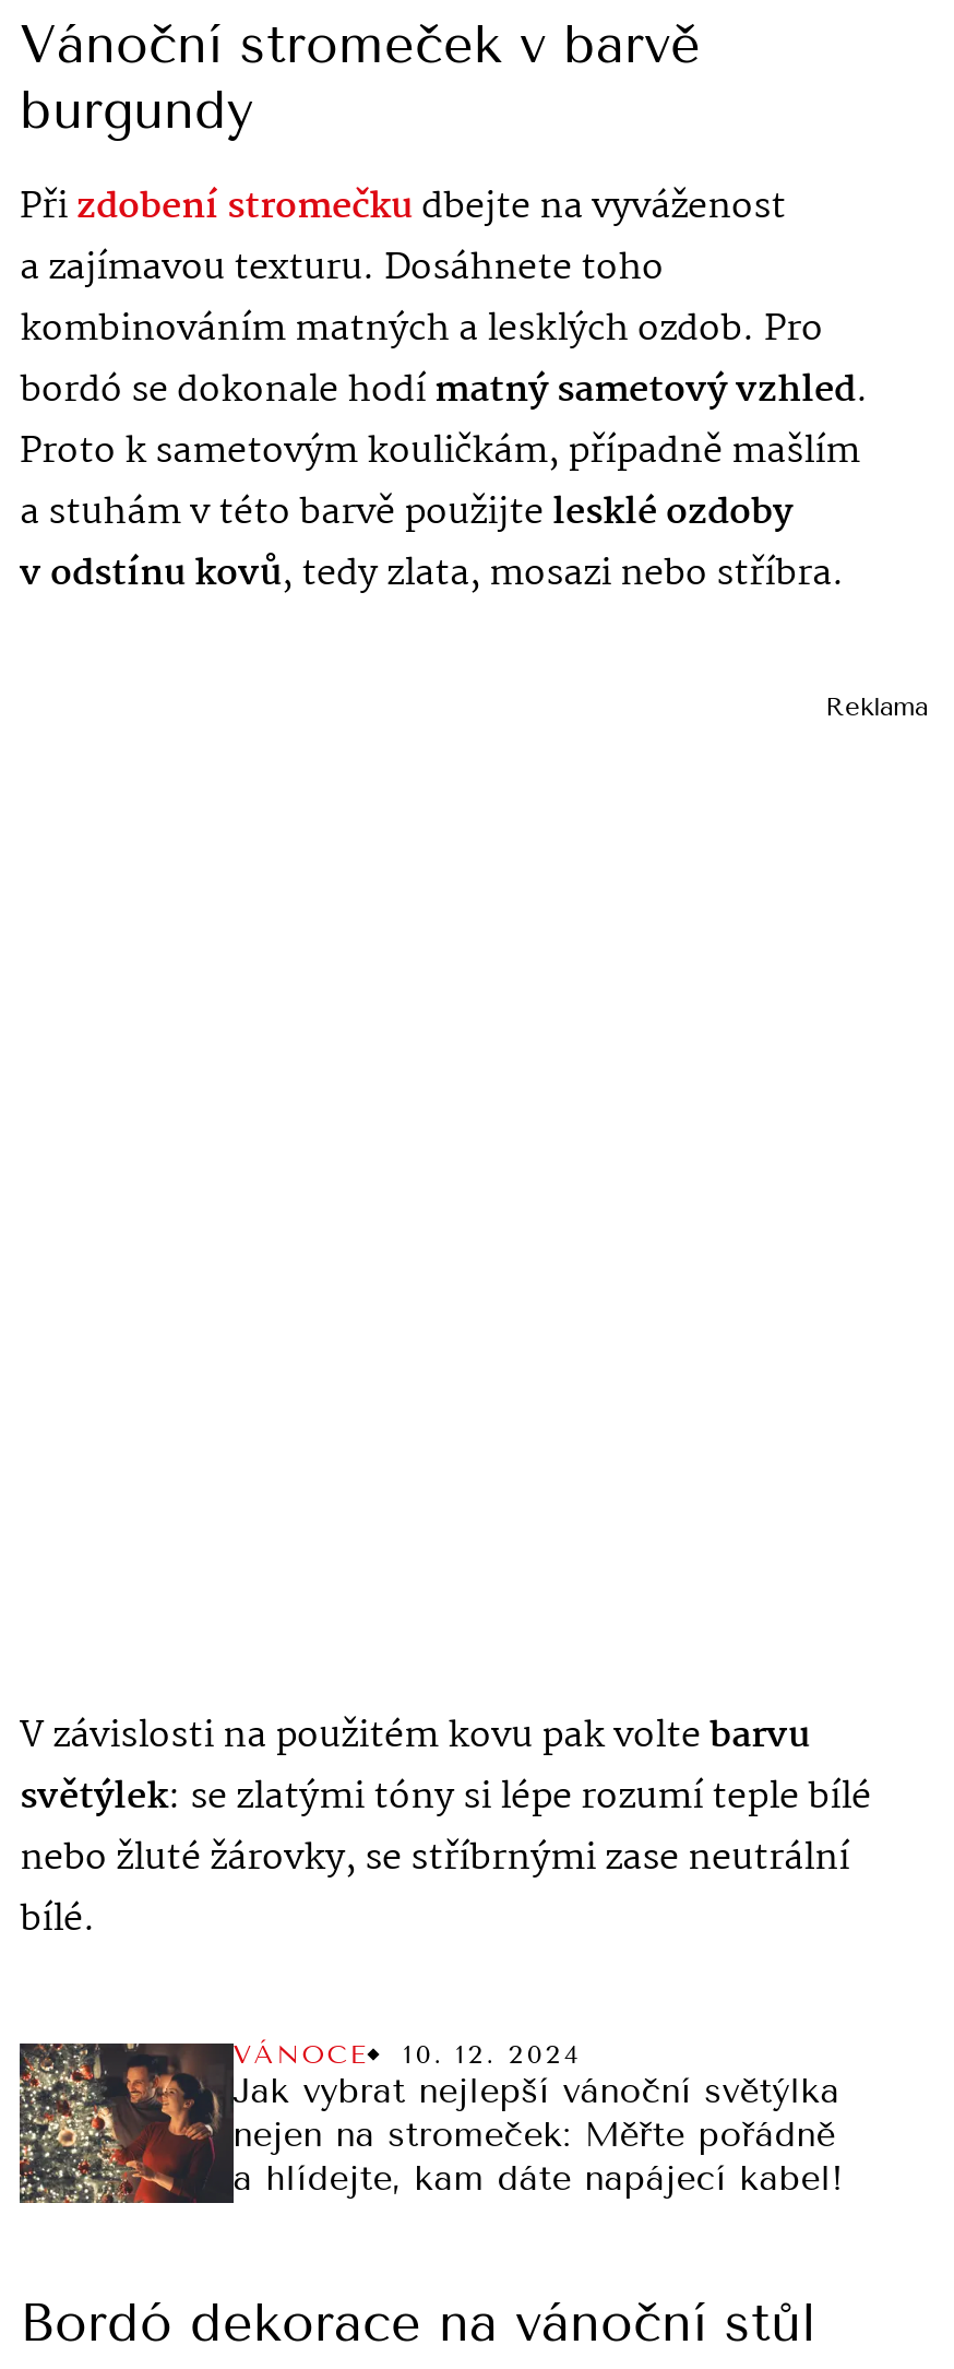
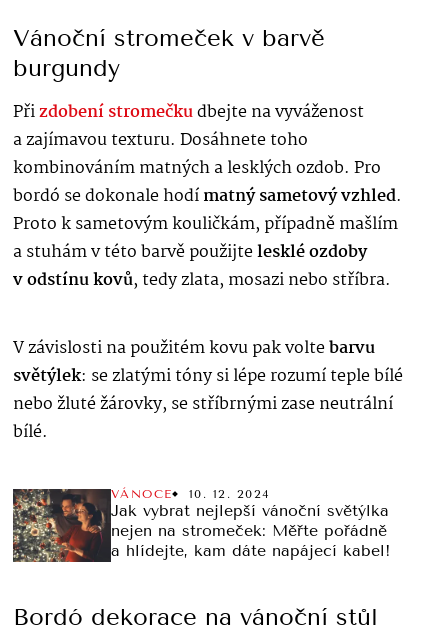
[825,691,928,722] Reklama -> none

